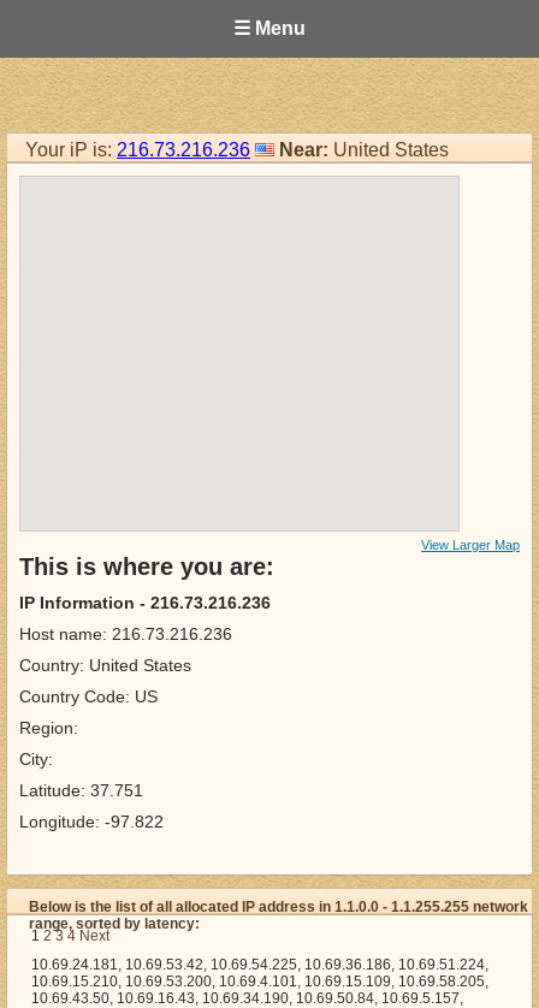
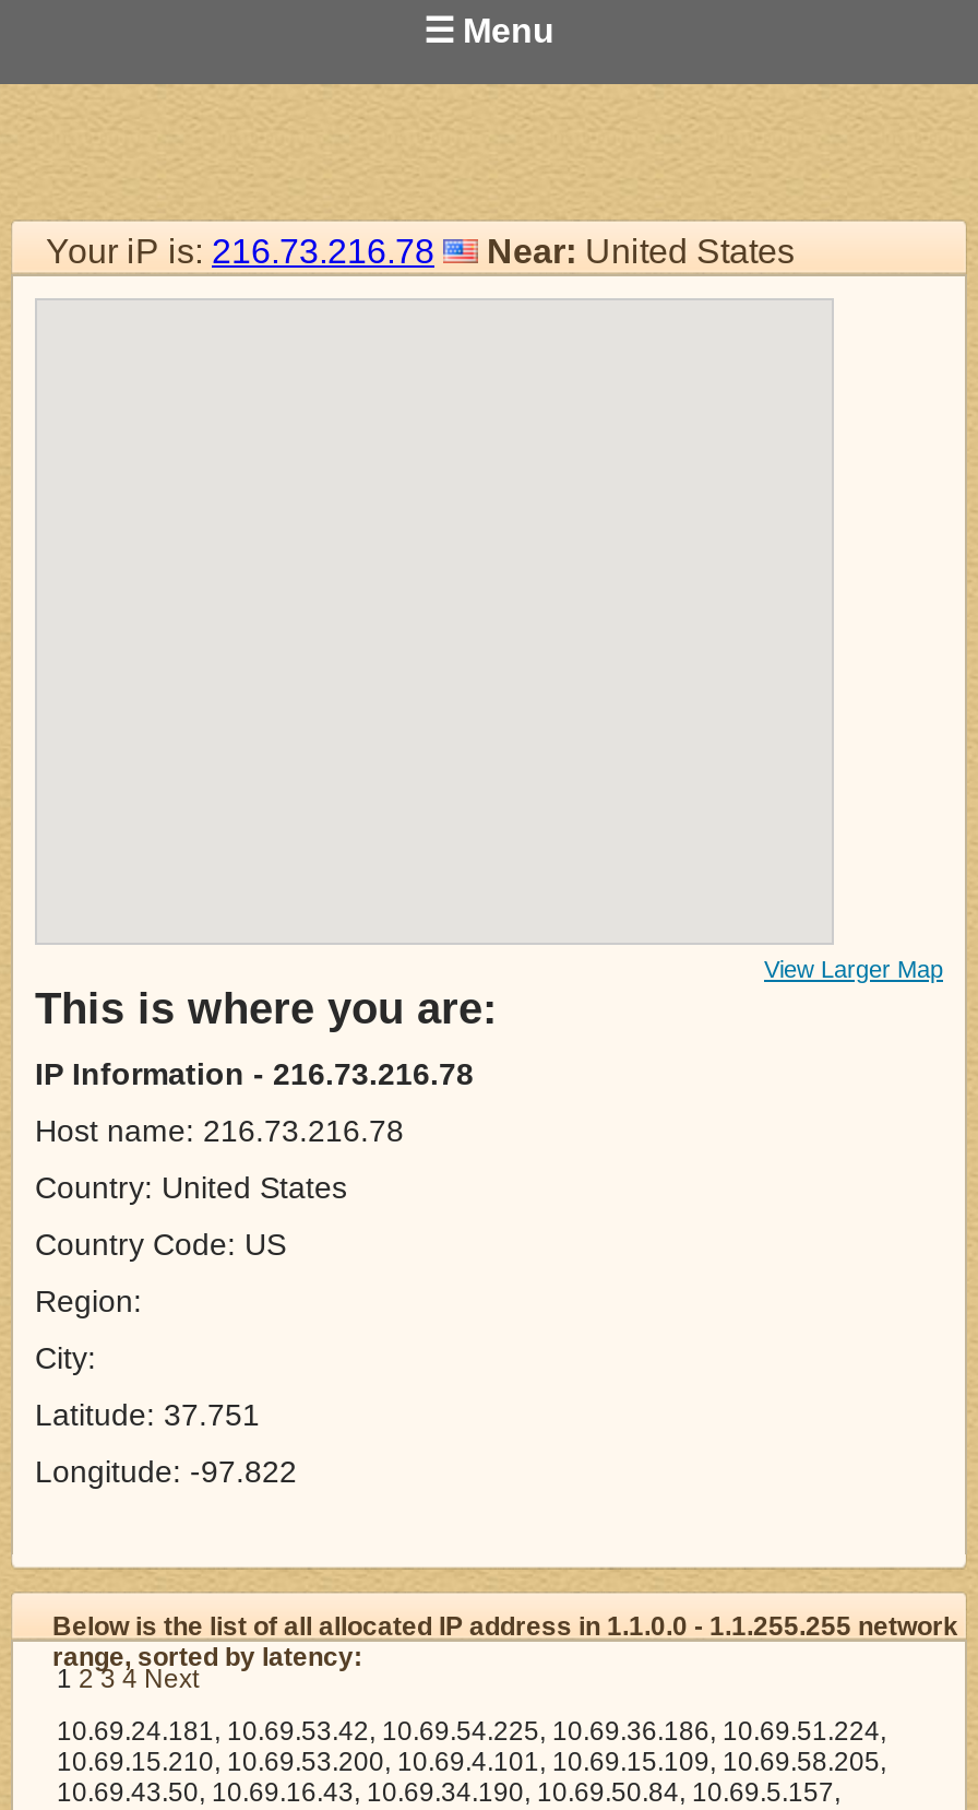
[25,140,449,160] Your iP is: 216.73.216.236 Near: United States -> [46,233,795,270] Your iP is: 216.73.216.78 Near: United States
[19,593,271,612] IP Information - 216.73.216.236 -> [35,1056,474,1091] IP Information - 216.73.216.78
[19,624,232,644] Host name: 216.73.216.236 -> [35,1113,404,1148] Host name: 216.73.216.78

